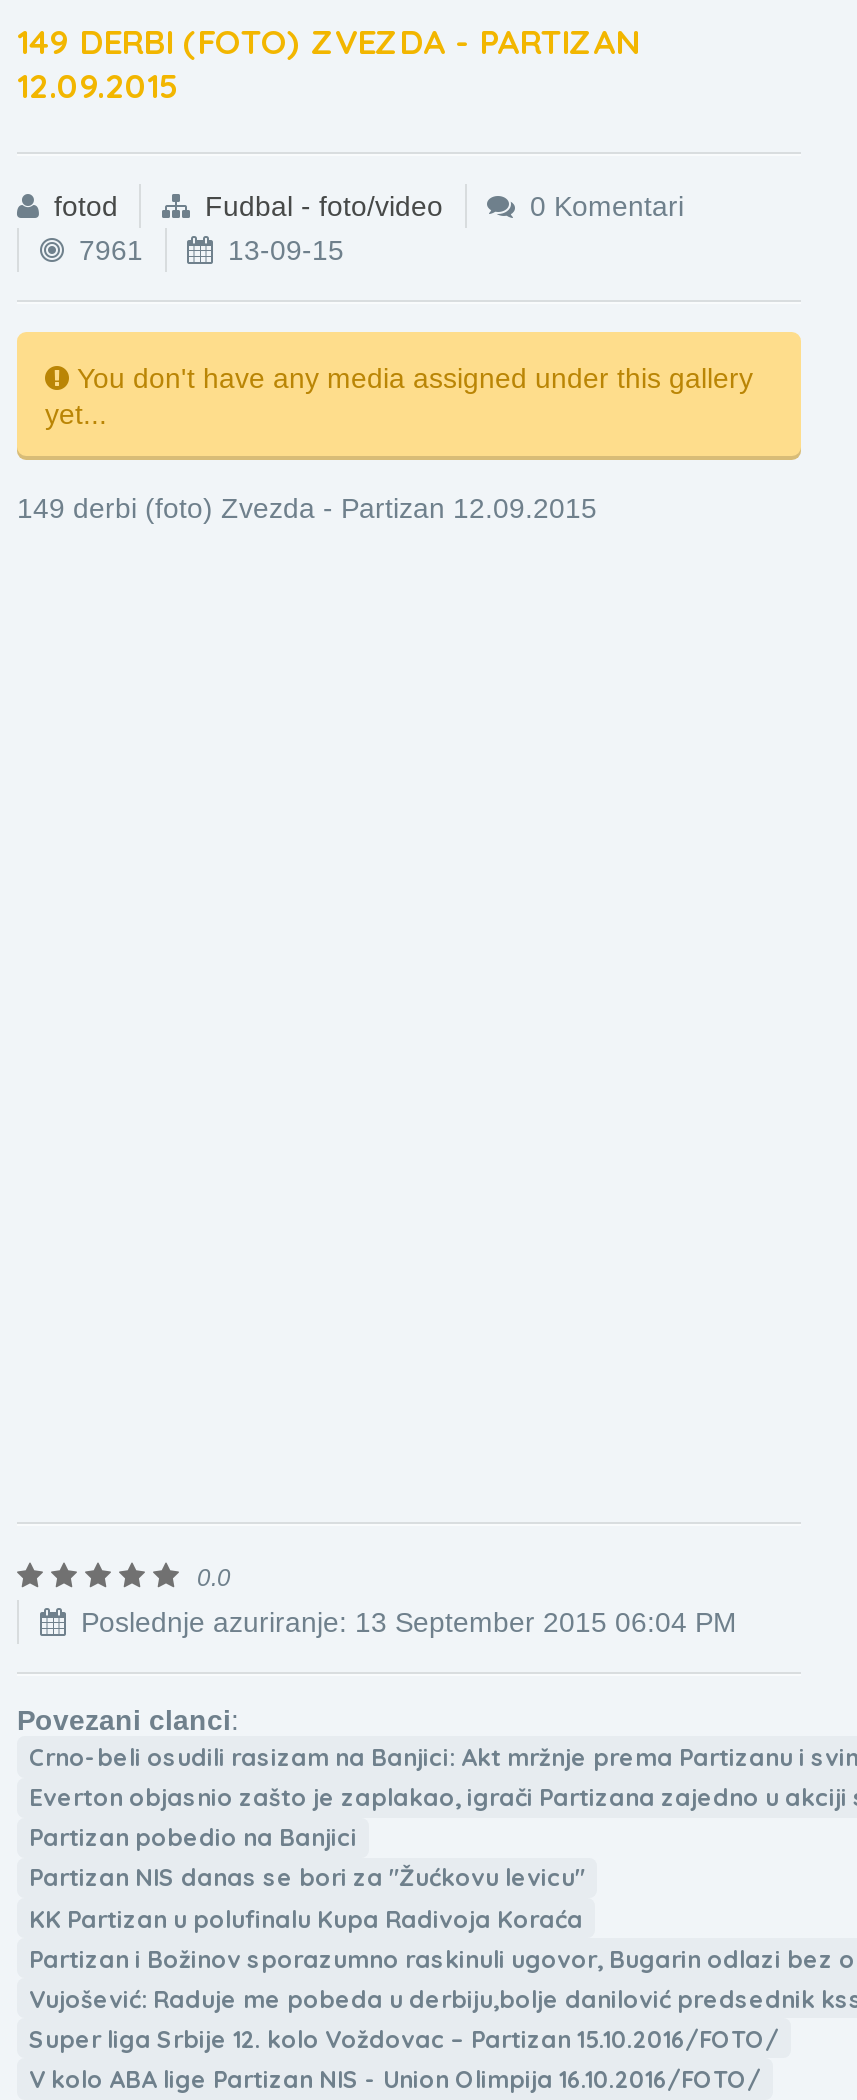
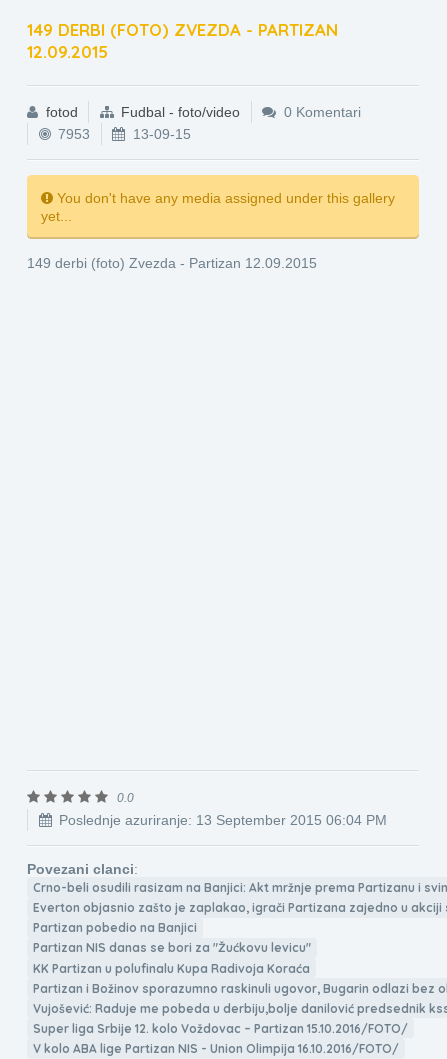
[71,235,143,267] 7961 -> [54,126,90,142] 7953

